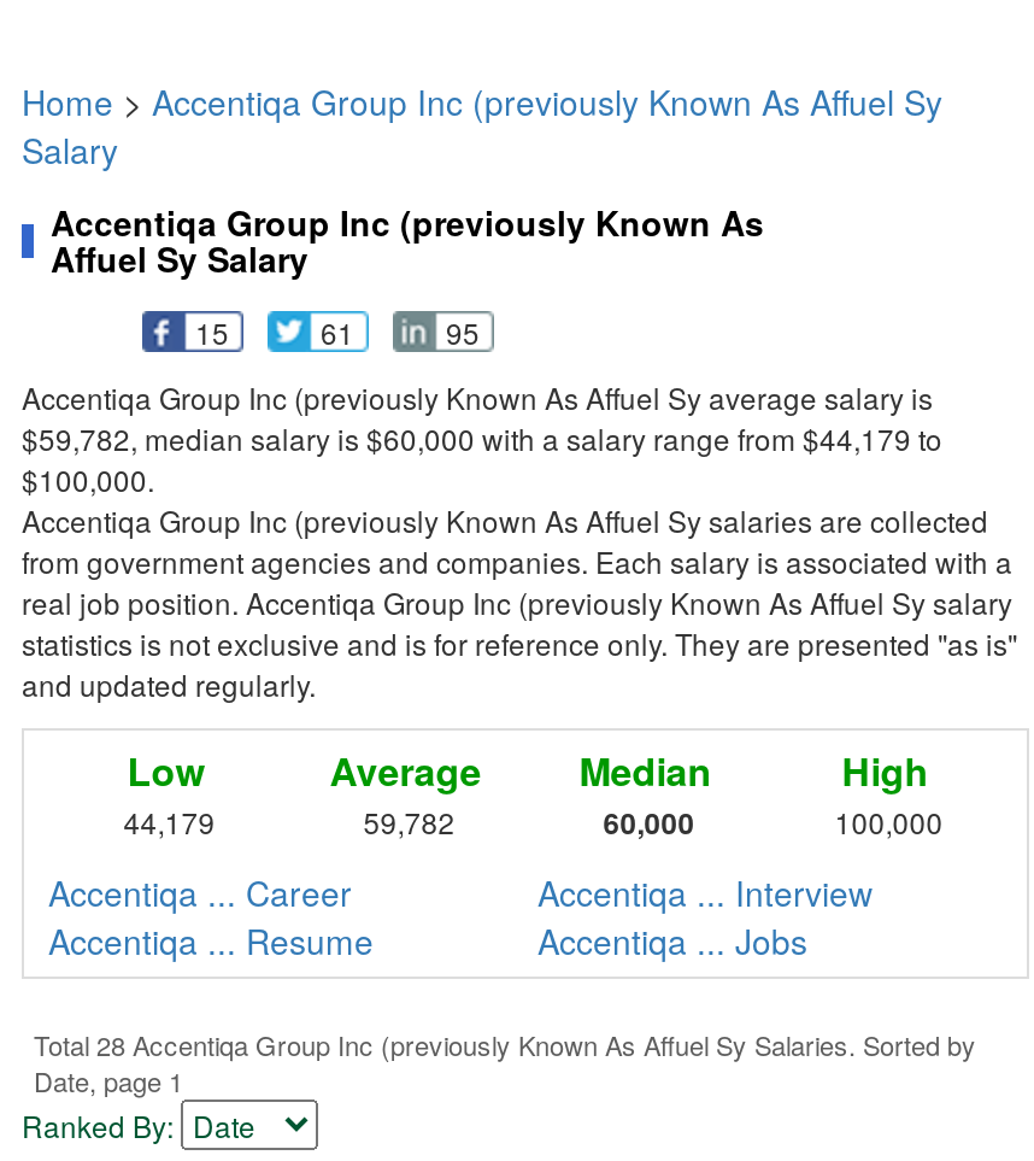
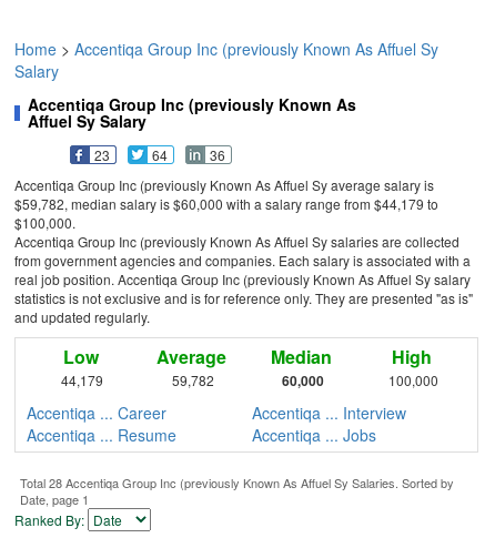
[195,312,229,353] 15 -> [94,146,110,165] 23
[321,312,354,353] 61 -> [152,146,168,165] 64
[446,312,480,353] 95 -> [210,146,225,165] 36

